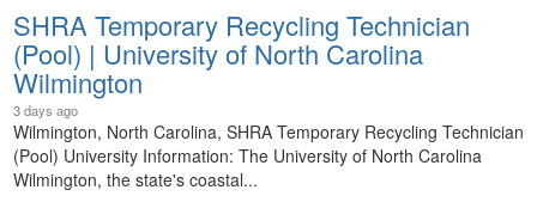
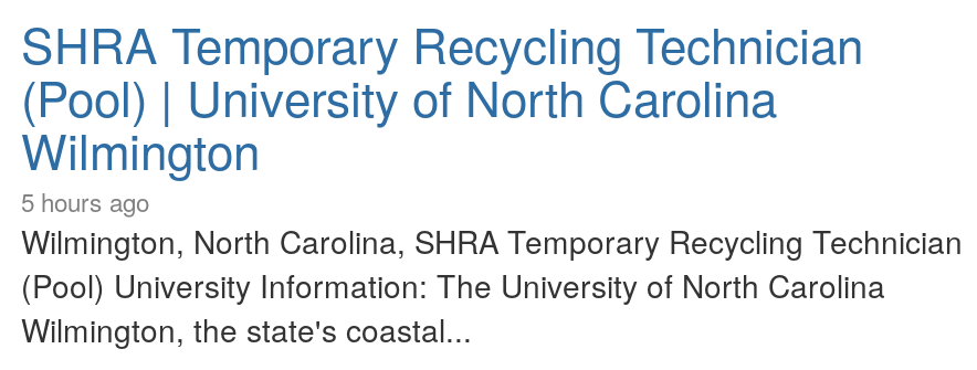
[13,101,78,120] 3 days ago -> [21,184,149,219] 5 hours ago

